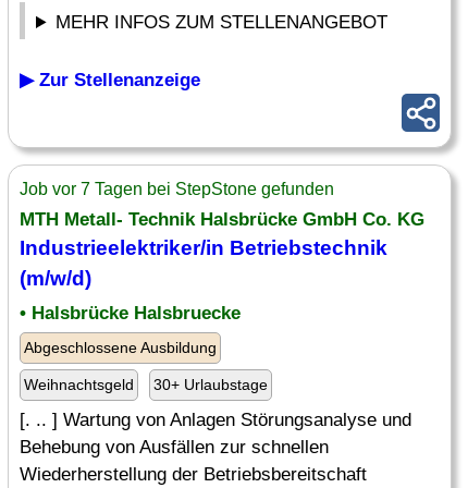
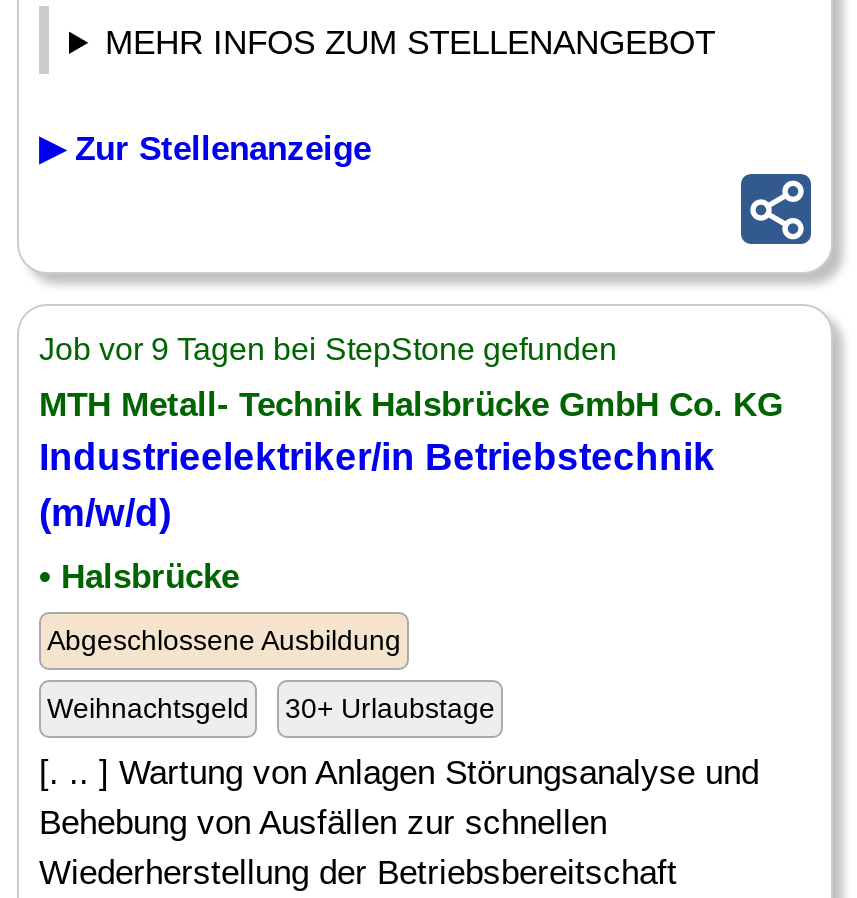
[20,180,334,198] Job vor 7 Tagen bei StepStone gefunden -> [39,332,617,366] Job vor 9 Tagen bei StepStone gefunden
[20,303,241,324] • Halsbrücke Halsbruecke -> [39,558,239,596] • Halsbrücke

